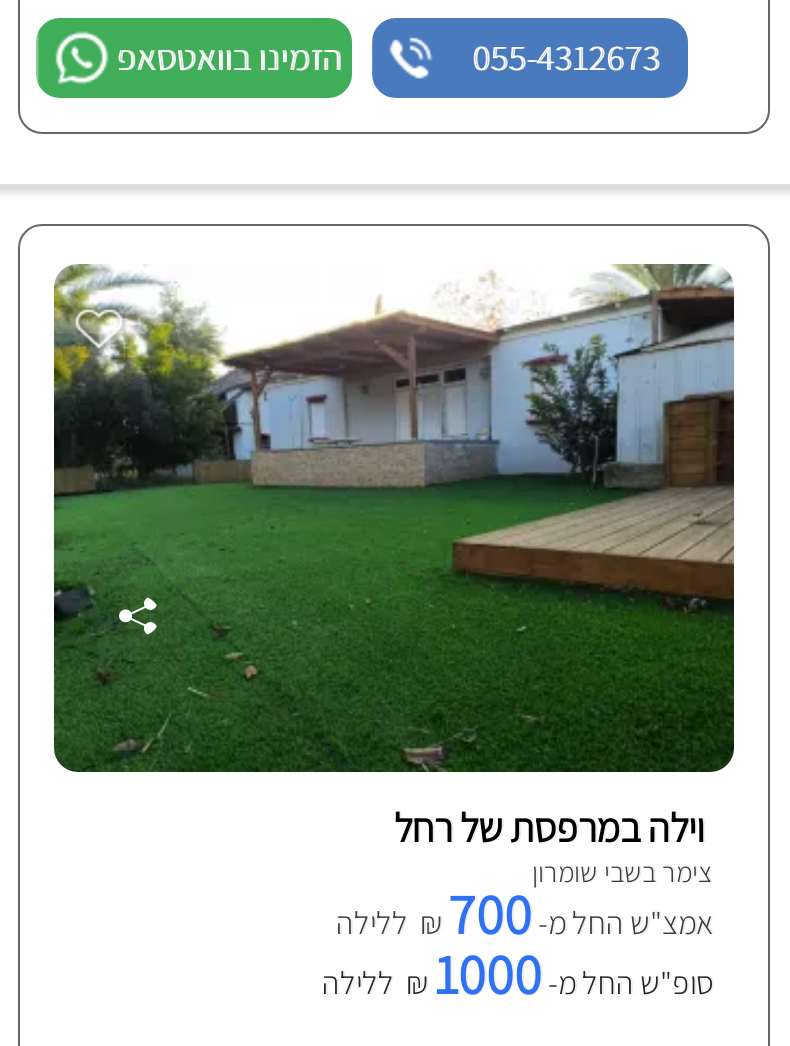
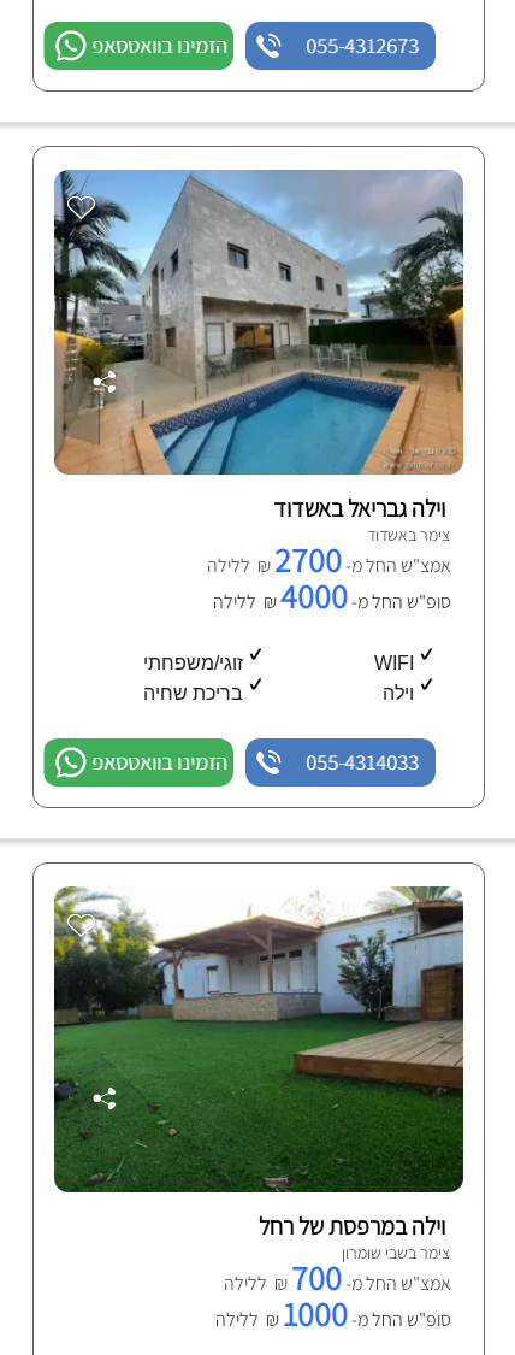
none -> [53,169,464,776] [image] | וילה גבריאל באשדוד | צימר באשדוד | אמצ"ש החל מ-2700₪ ללילה | סופ"ש החל מ-4000₪ ללילה | WIFI | זוגי/משפחתי | וילה | בריכת שחיה | הזמינו בוואטסאפ | 055-4314033

